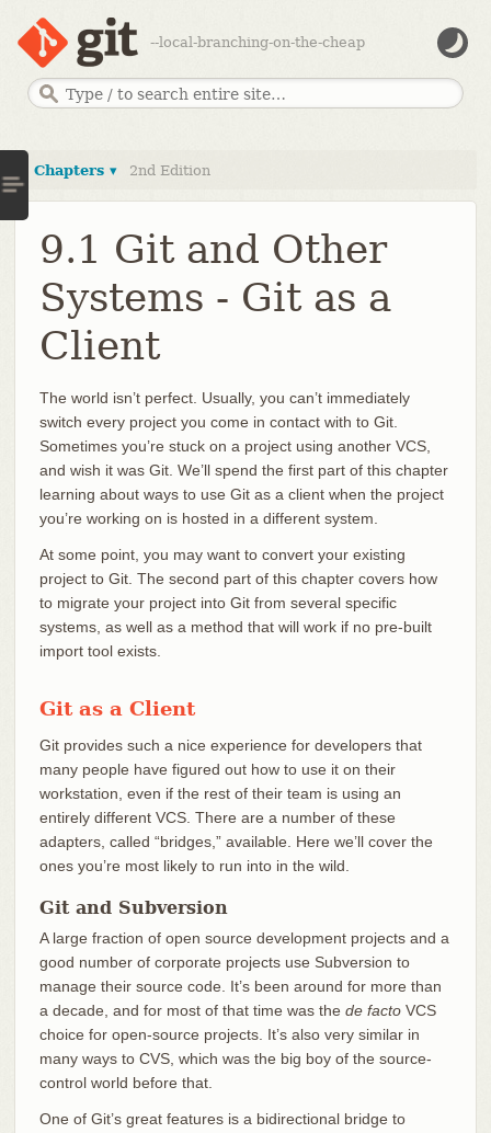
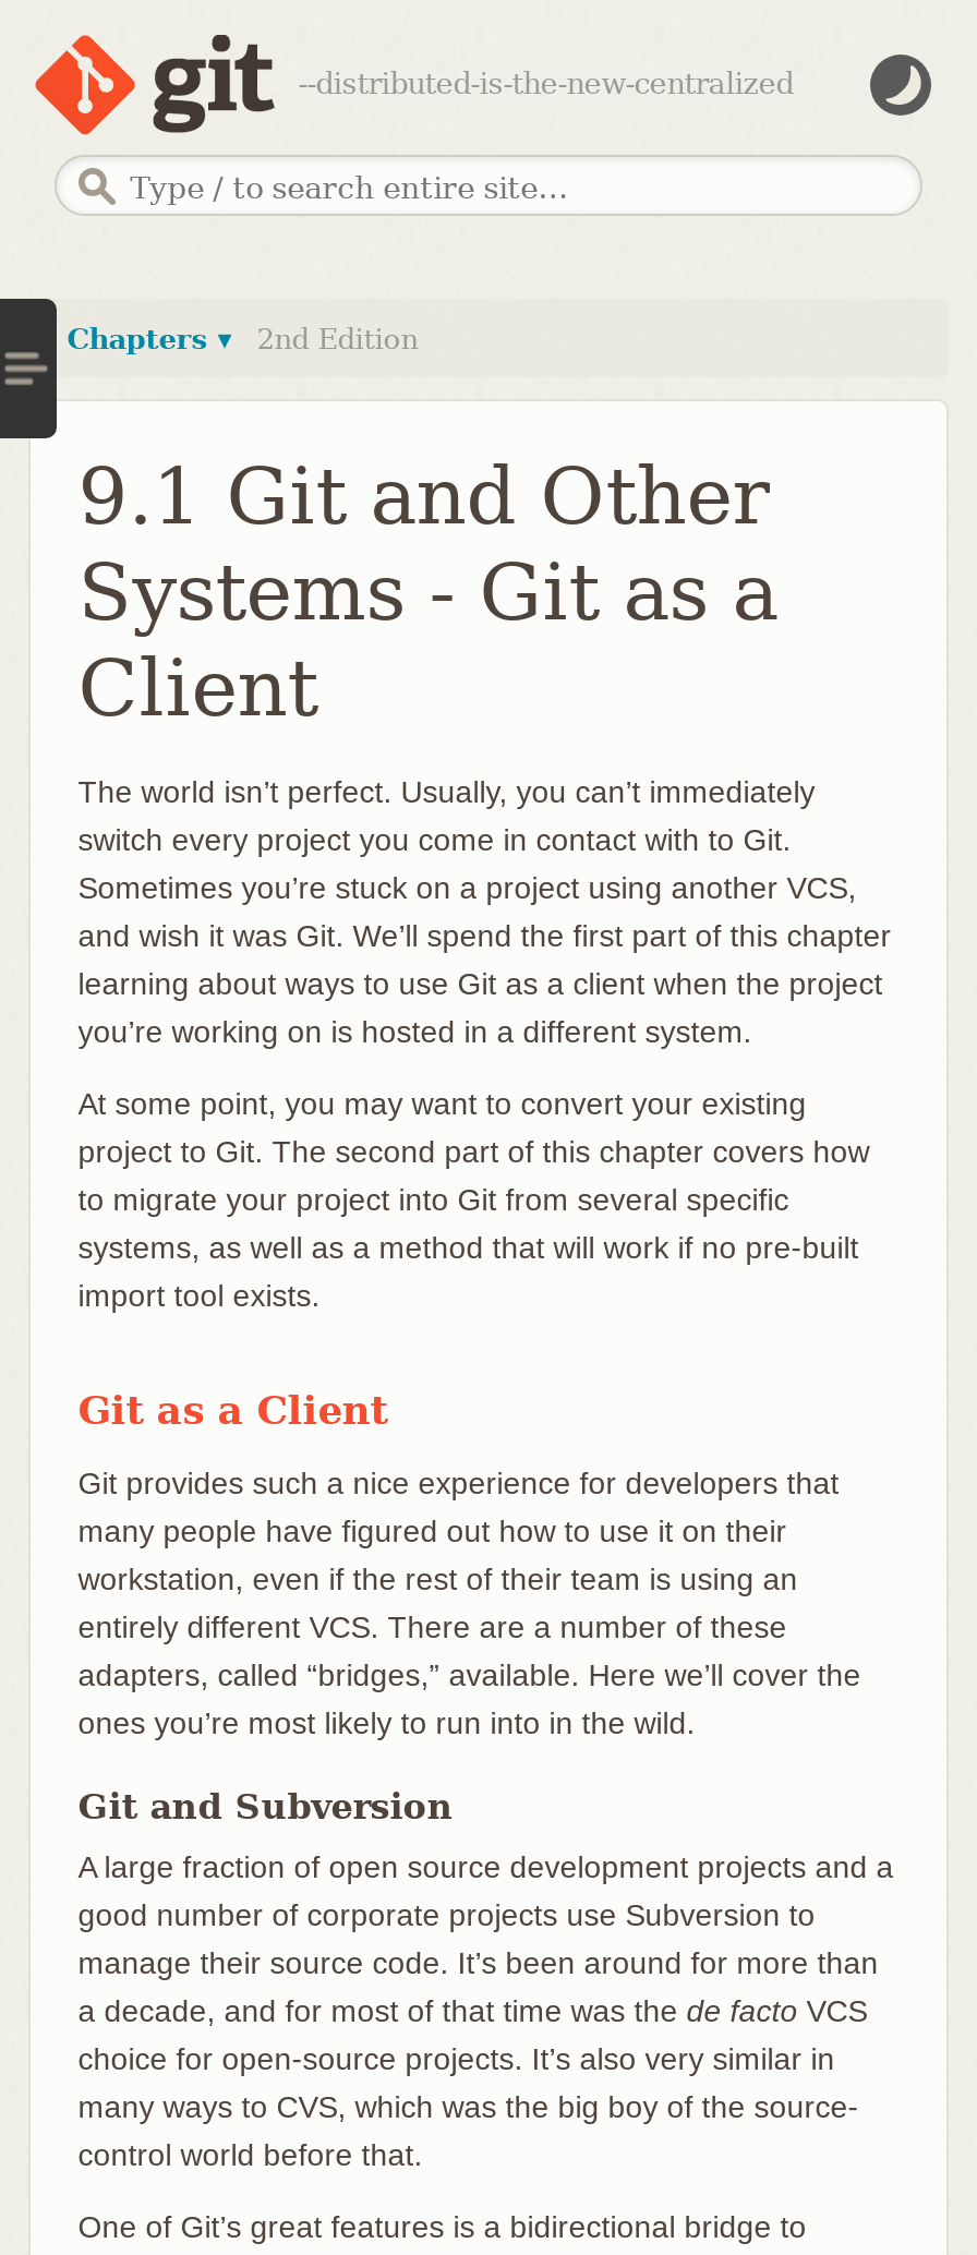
[150,34,365,50] --local-branching-on-the-cheap -> [298,68,793,100] --distributed-is-the-new-centralized

